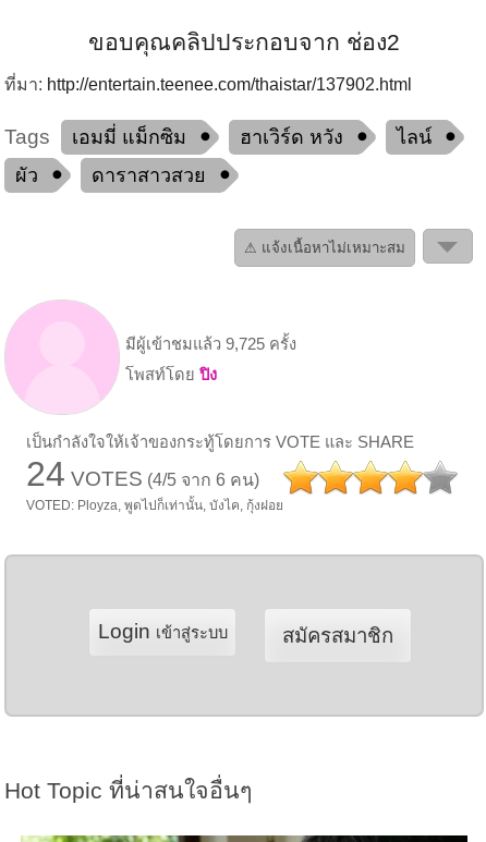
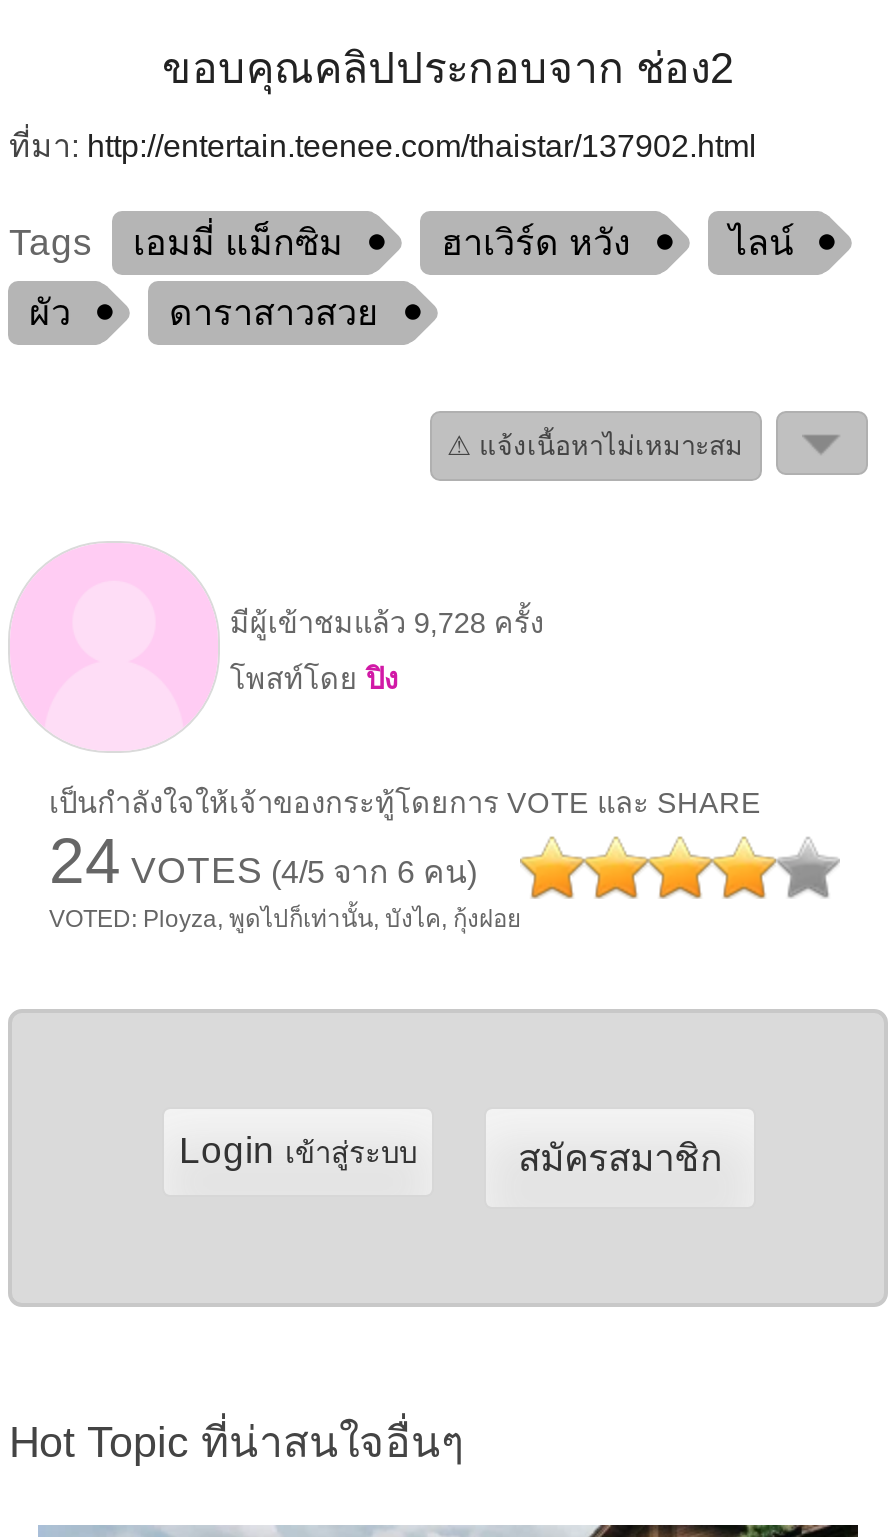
[125,336,296,353] มีผู้เข้าชมแล้ว 9,725 ครั้ง -> [230,607,544,639] มีผู้เข้าชมแล้ว 9,728 ครั้ง

